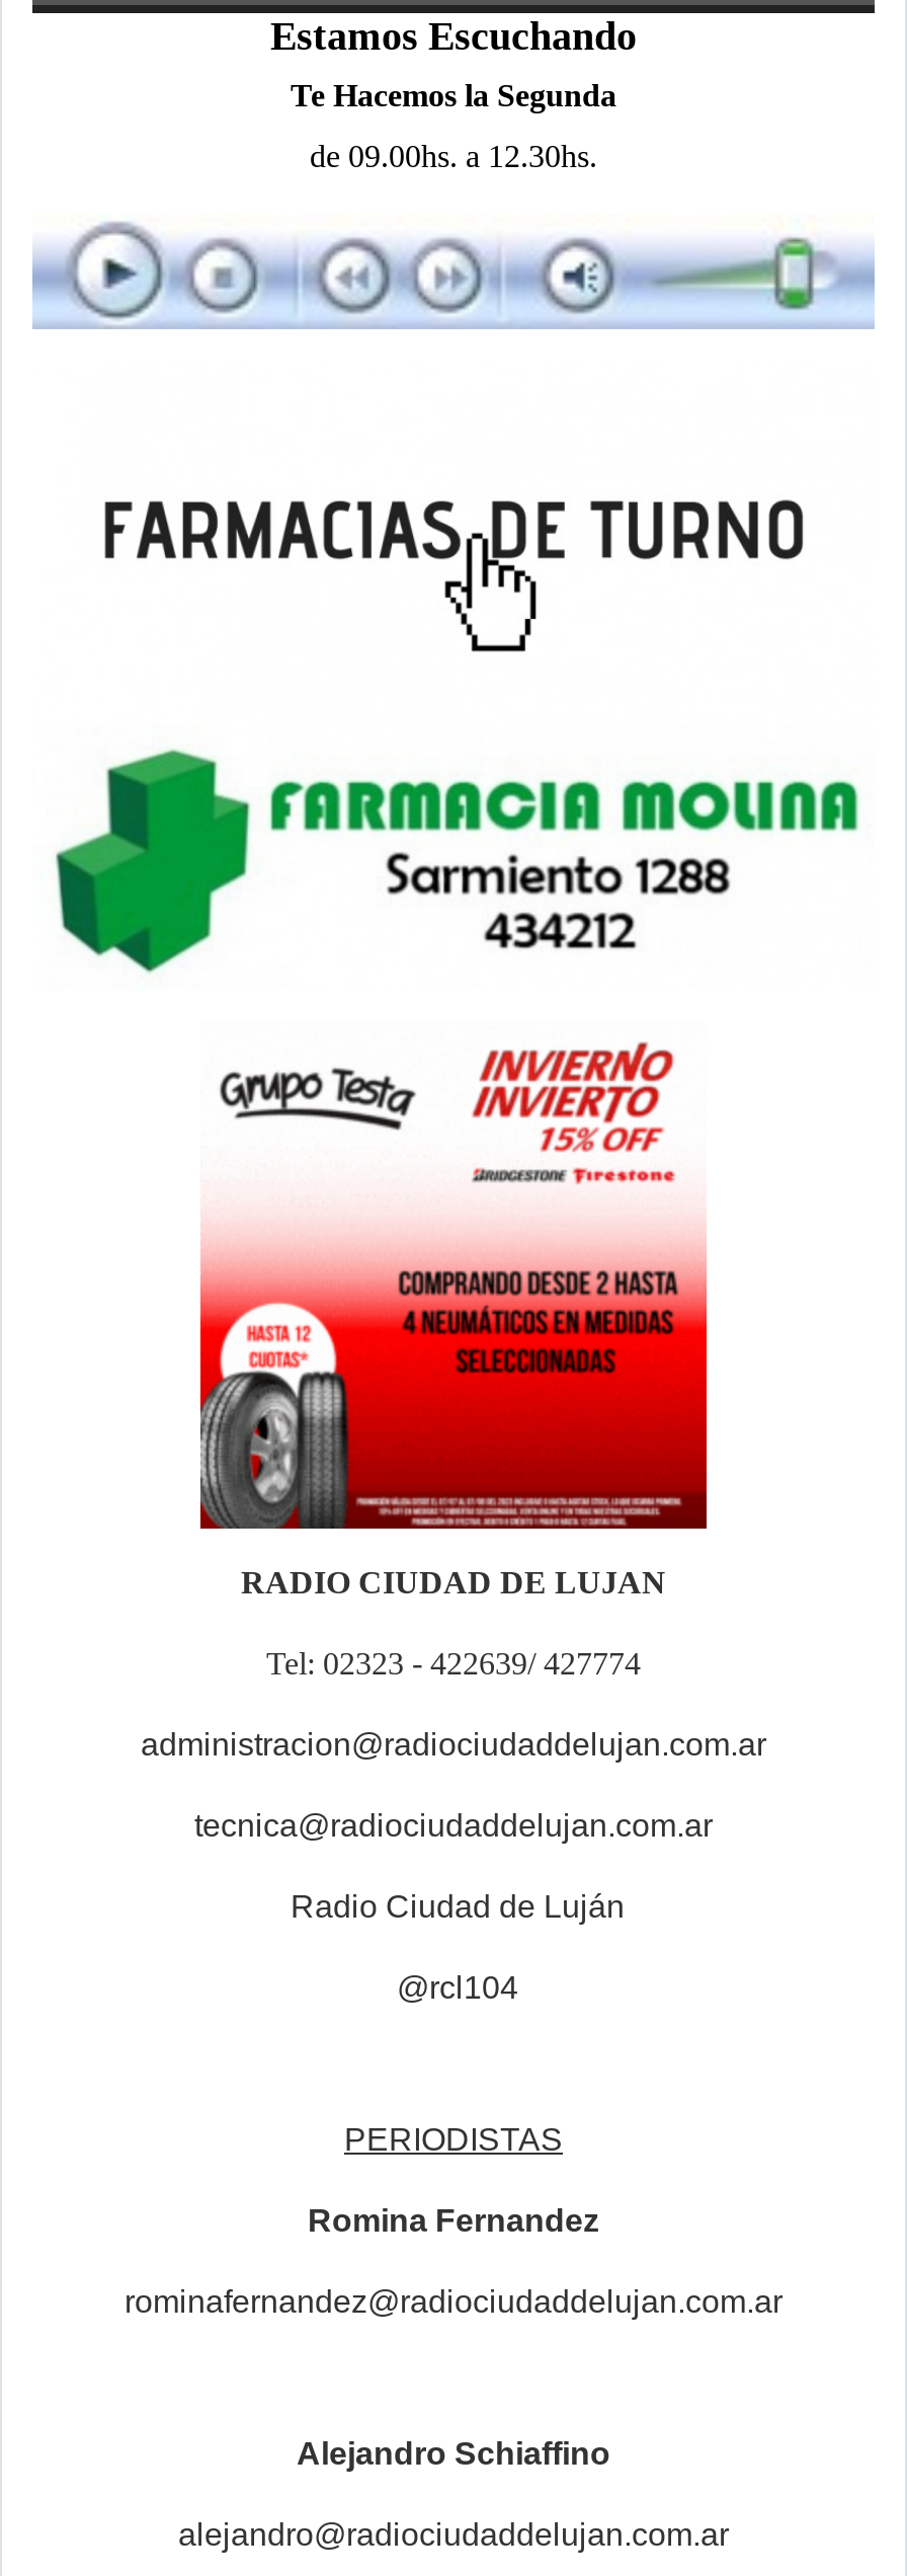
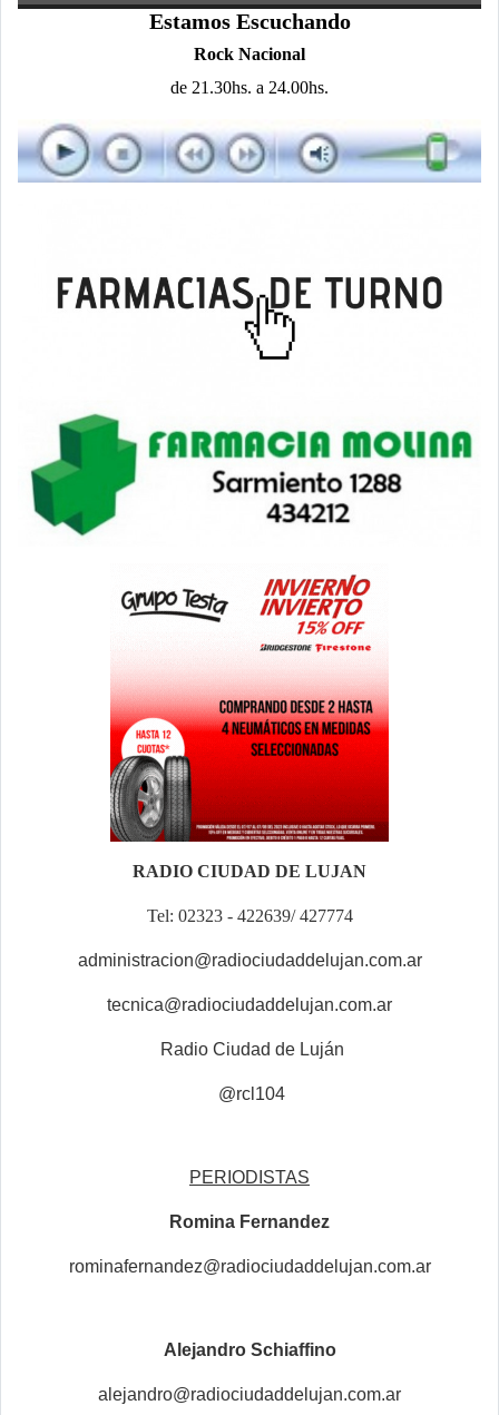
[291,77,616,112] Te Hacemos la Segunda -> [194,44,305,63] Rock Nacional
[310,138,597,173] de 09.00hs. a 12.30hs. -> [170,78,329,97] de 21.30hs. a 24.00hs.

